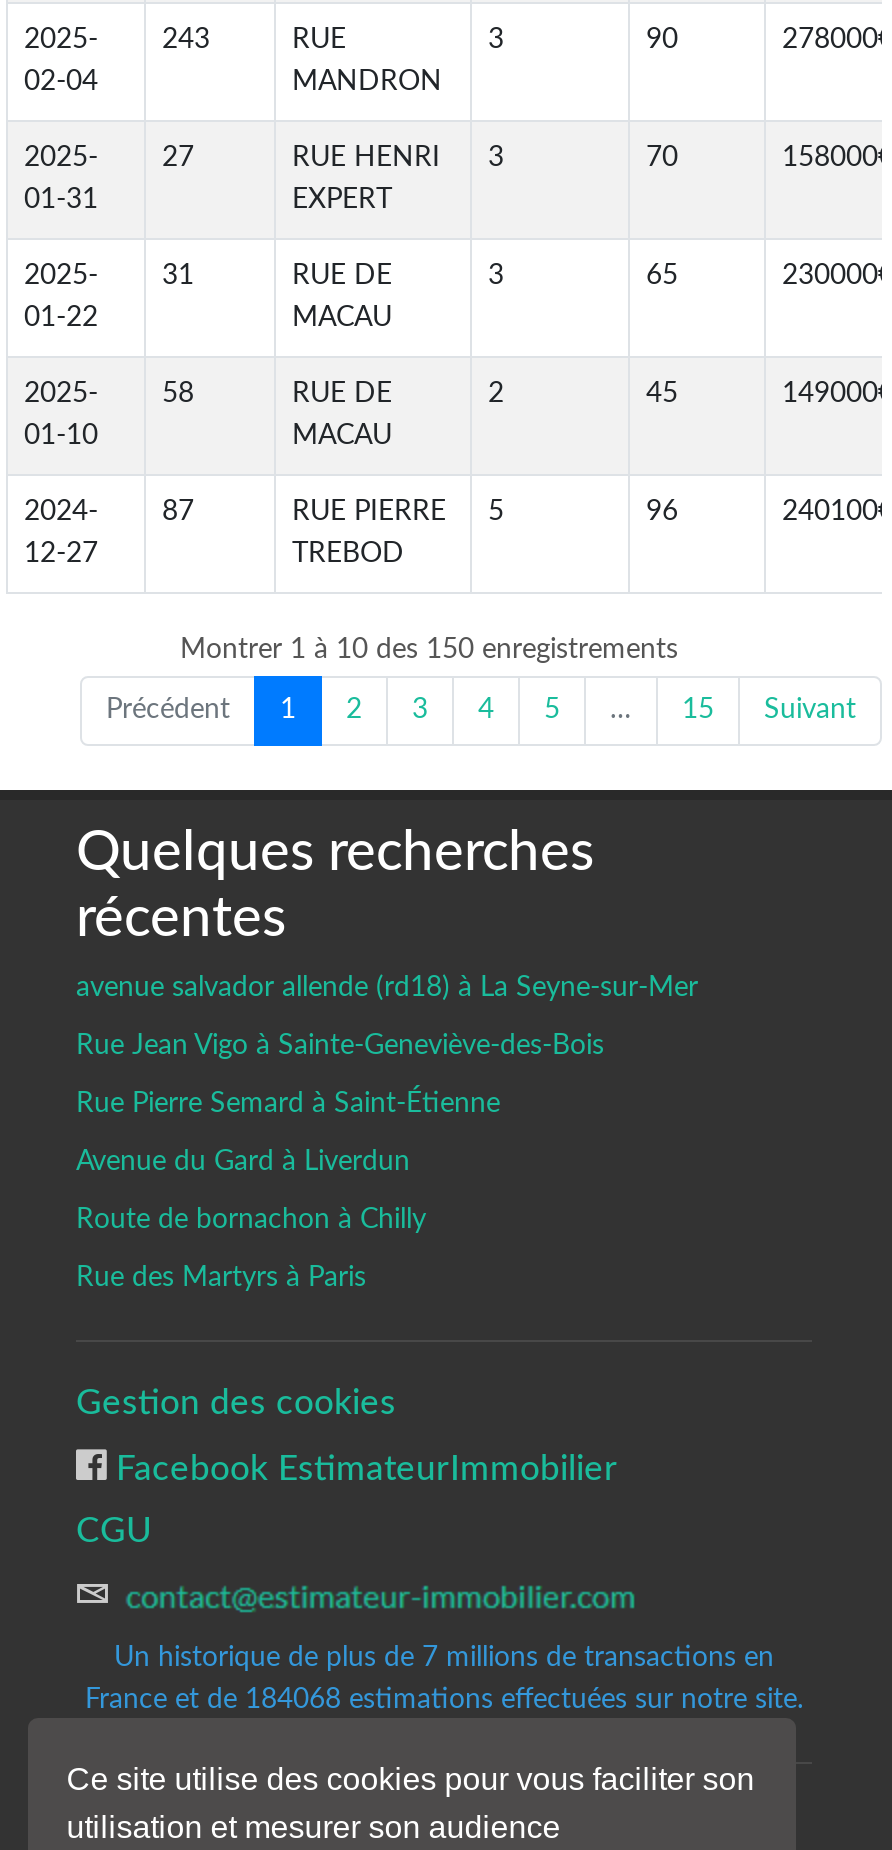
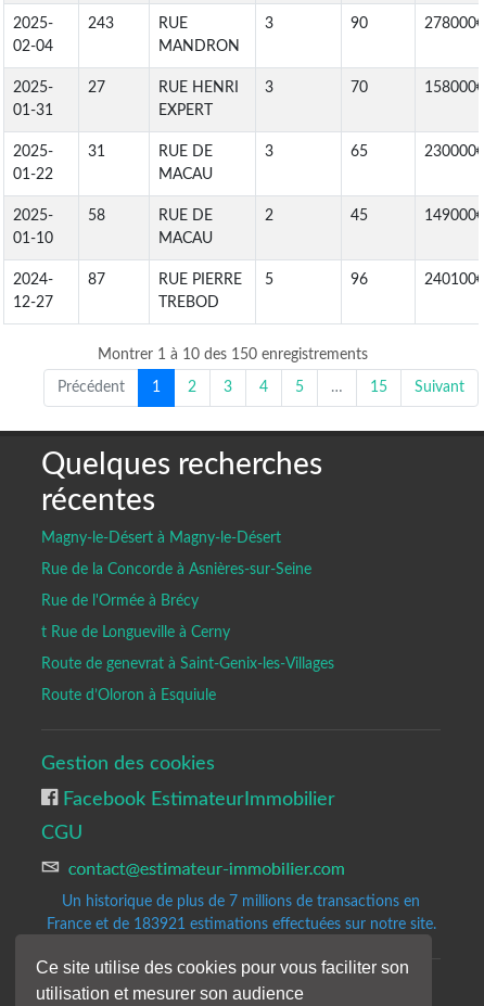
[76,974,698,1002] avenue salvador allende (rd18) à La Seyne-sur-Mer -> [41,530,281,546] Magny-le-Désert à Magny-le-Désert
[76,1032,604,1060] Rue Jean Vigo à Sainte-Geneviève-des-Bois -> [41,562,311,577] Rue de la Concorde à Asnières-sur-Seine
[76,1090,500,1118] Rue Pierre Semard à Saint-Étienne -> [41,593,199,609] Rue de l'Ormée à Brécy
[76,1148,410,1176] Avenue du Gard à Liverdun -> [41,625,230,640] t Rue de Longueville à Cerny
[76,1206,426,1234] Route de bornachon à Chilly -> [41,656,334,672] Route de genevrat à Saint-Genix-les-Villages
[76,1264,366,1292] Rue des Martyrs à Paris -> [41,688,216,703] Route d’Oloron à Esquiule
[85,1686,803,1714] France et de 184068 estimations effectuées sur notre site. -> [46,917,436,932] France et de 183921 estimations effectuées sur notre site.

